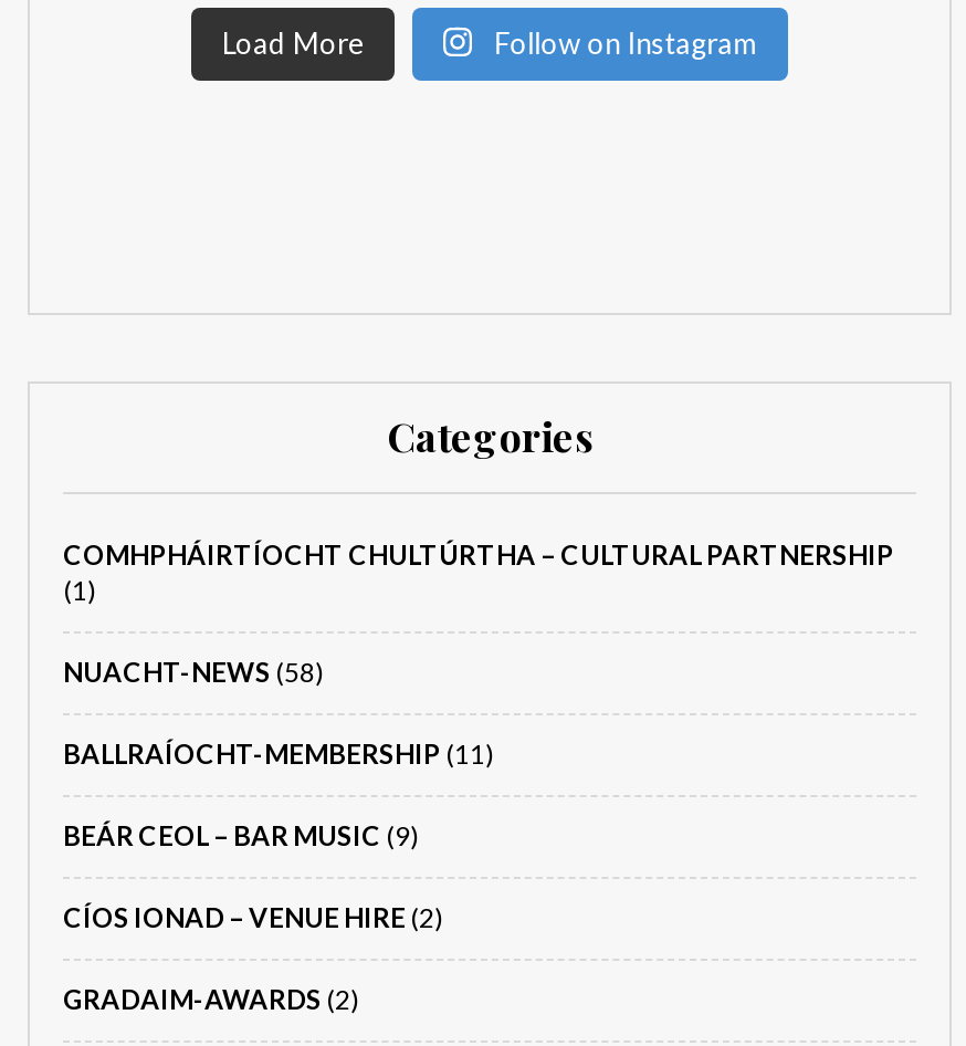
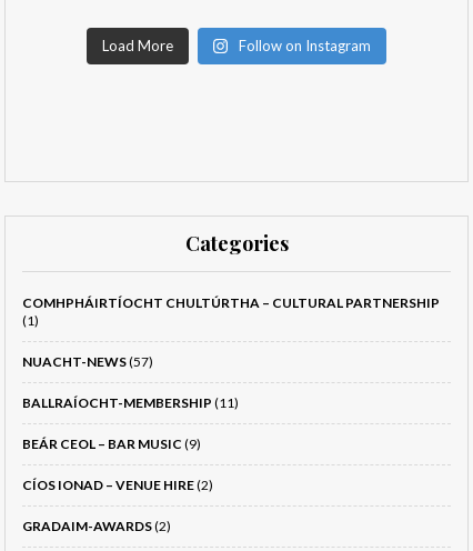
[63,655,324,688] NUACHT-NEWS (58) -> [22,353,153,370] NUACHT-NEWS (57)

